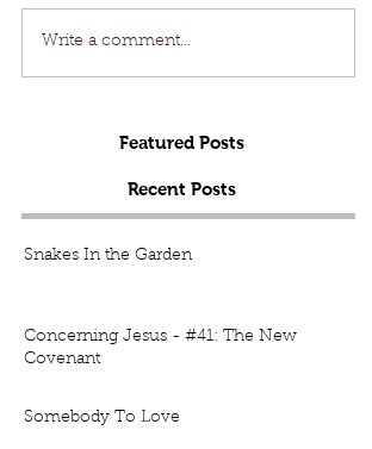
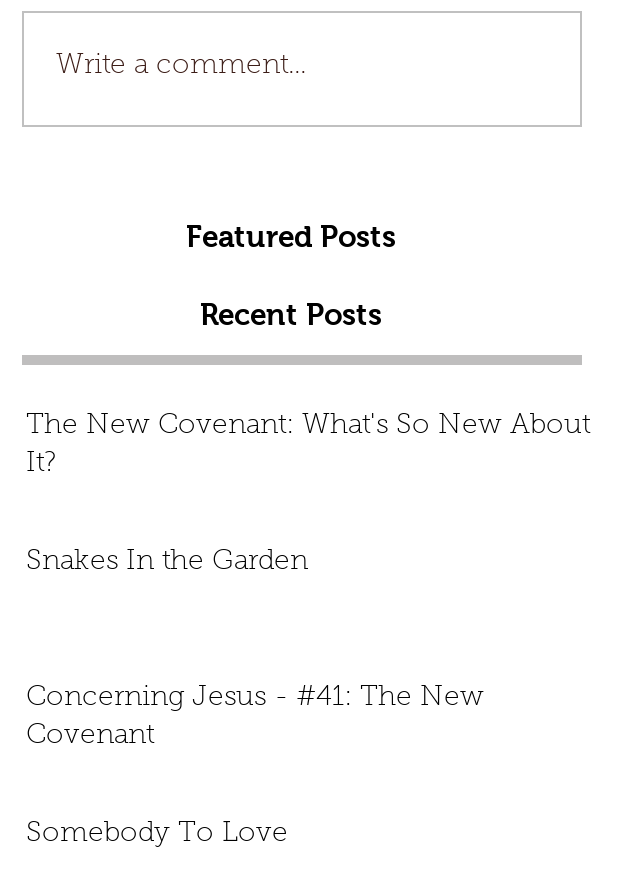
none -> [26,413,590,479] The New Covenant: What's So New About | It?

